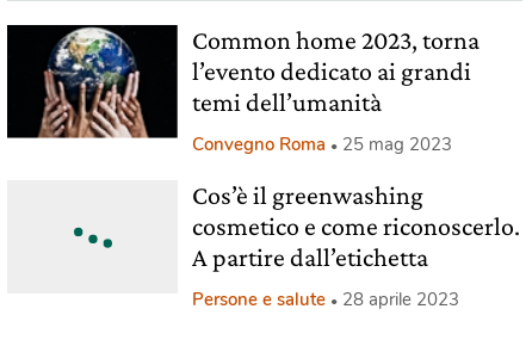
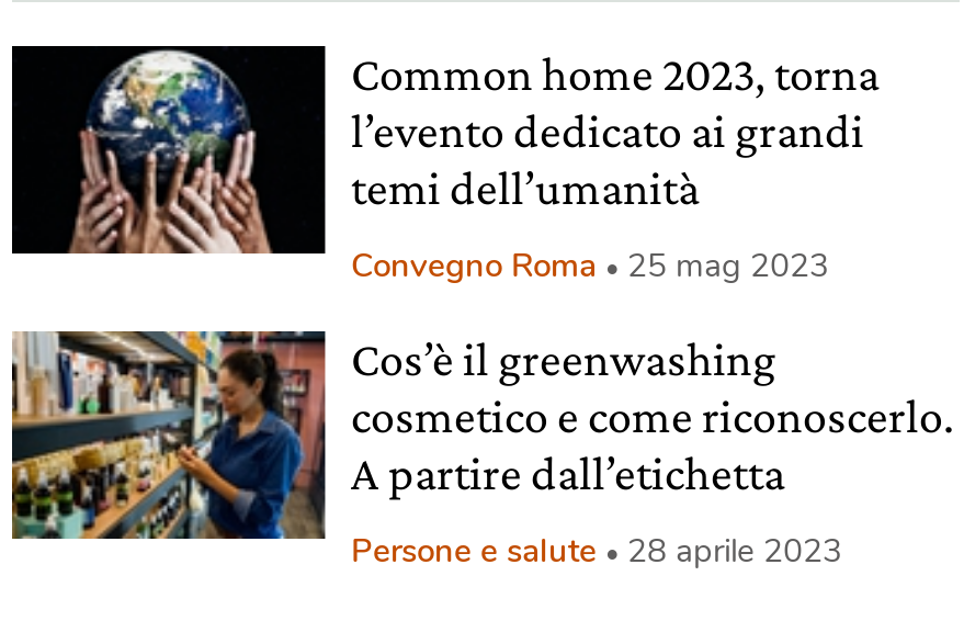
none -> [10,329,328,542] [image]

